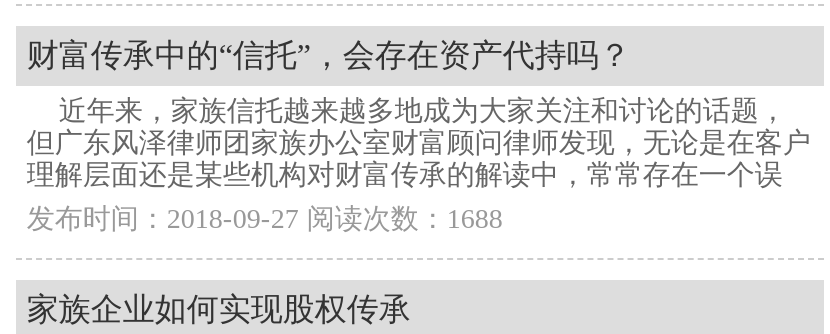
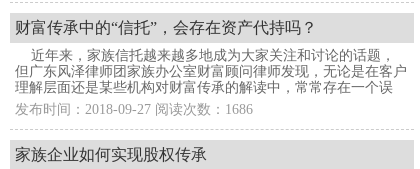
[27,203,503,233] 发布时间：2018-09-27 阅读次数：1688 -> [15,102,253,117] 发布时间：2018-09-27 阅读次数：1686

